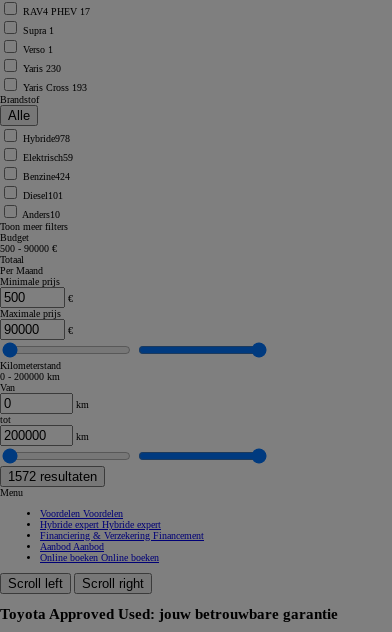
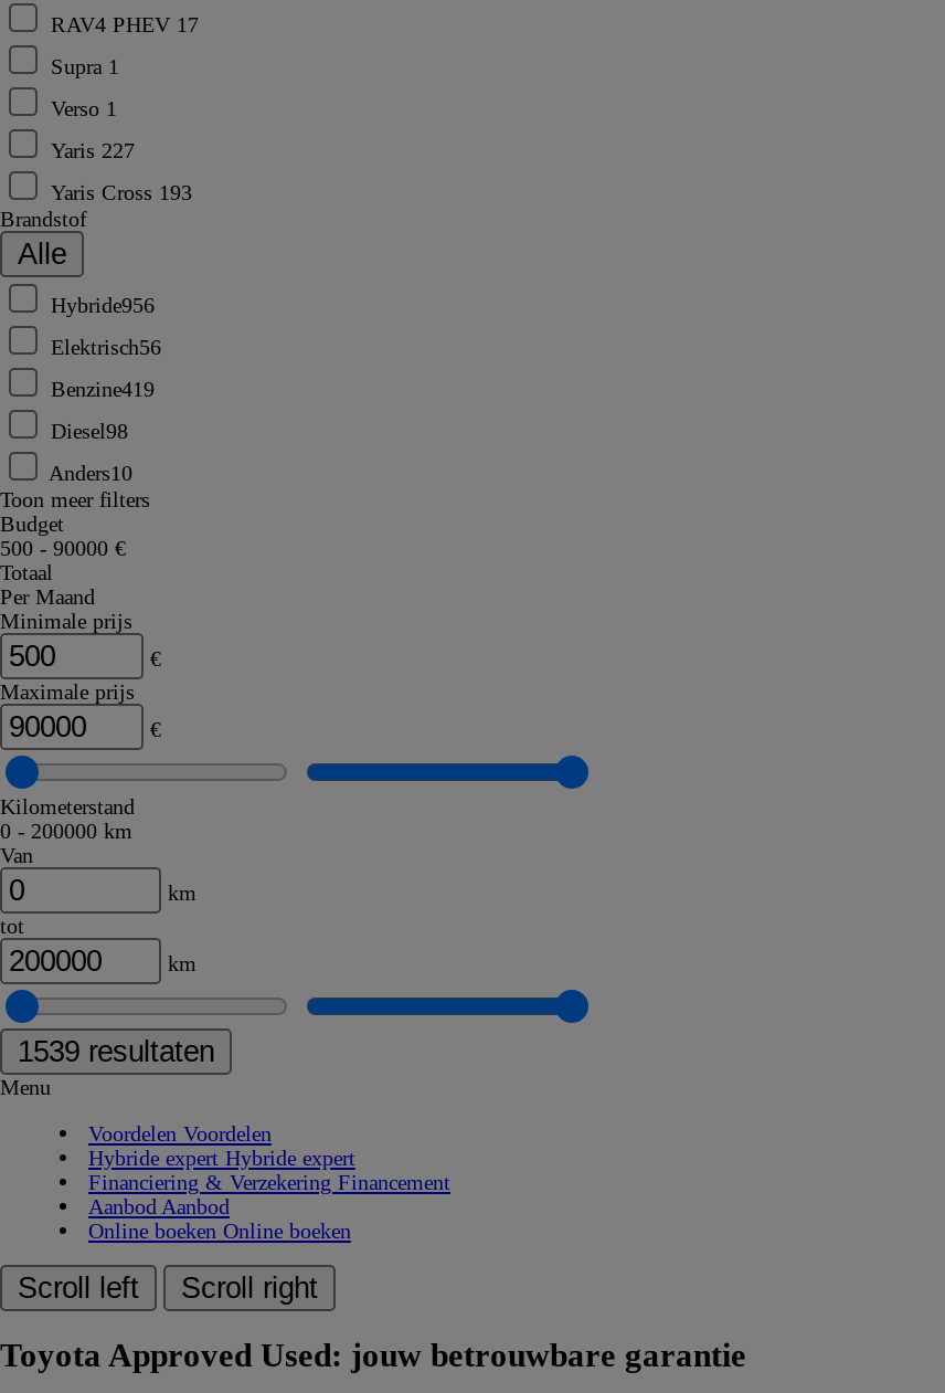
[23,63,61,74] Yaris 230 -> [51,138,135,162] Yaris 227
[23,133,70,144] Hybride978 -> [51,292,155,317] Hybride956
[23,152,73,163] Elektrisch59 -> [51,334,161,359] Elektrisch56
[23,171,70,182] Benzine424 -> [51,376,155,401] Benzine419
[23,190,63,201] Diesel101 -> [51,418,128,443] Diesel98
[8,469,97,484] 1572 resultaten -> [18,1035,214,1068] 1539 resultaten

